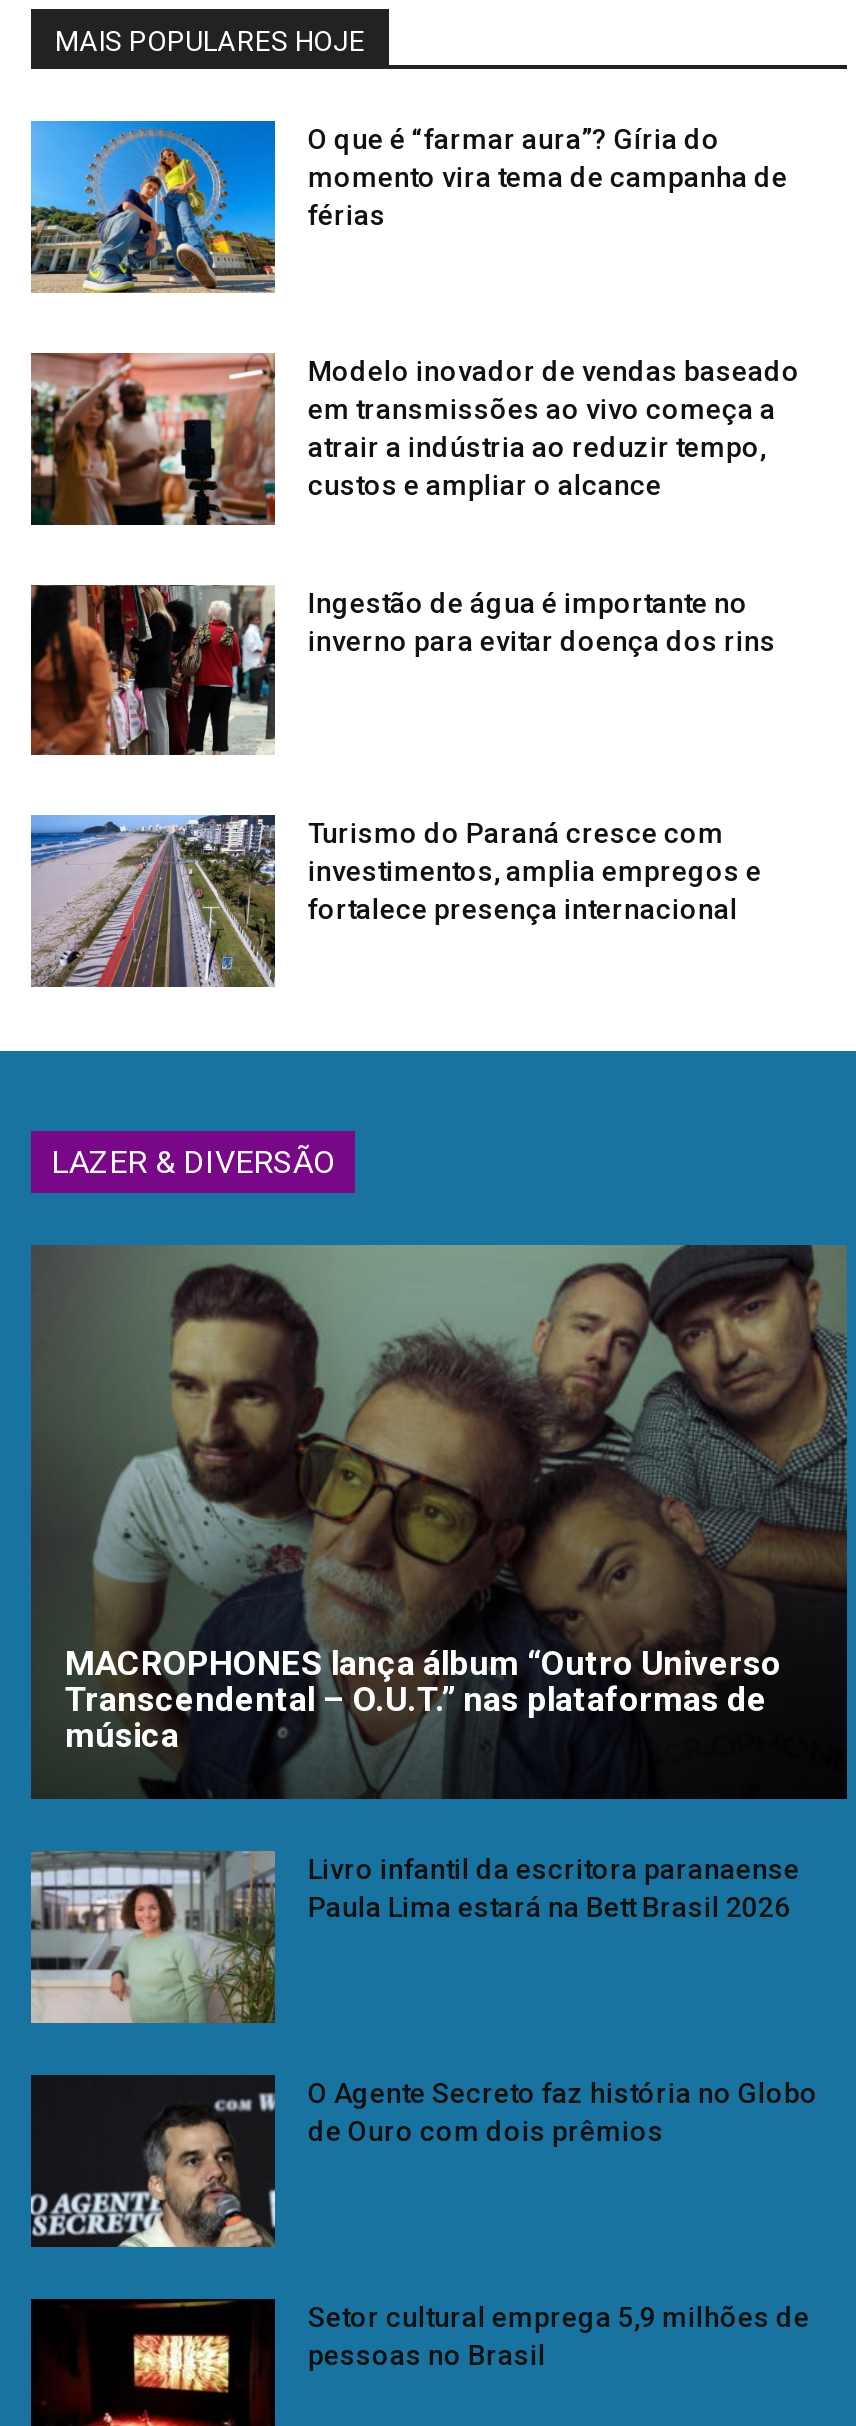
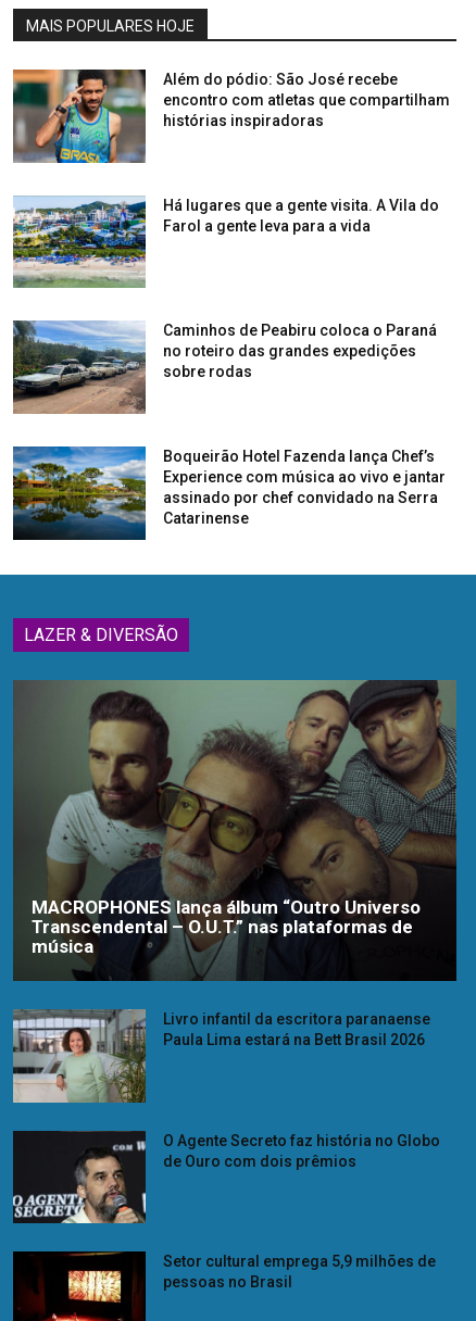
[29,118,788,296] [image] | O que é “farmar aura”? Gíria do | momento vira tema de campanha de | férias -> [12,68,450,164] [image] | Além do pódio: São José recebe | encontro com atletas que compartilham | histórias inspiradoras
[29,352,800,526] [image] | Modelo inovador de vendas baseado | em transmissões ao vivo começa a | atrair a indústria ao reduzir tempo, | custos e ampliar o alcance -> [12,196,439,288] [image] | Há lugares que a gente visita. A Vila do | Farol a gente leva para a vida
[29,584,776,756] [image] | Ingestão de água é importante no | inverno para evitar doença dos rins -> [12,320,437,414] [image] | Caminhos de Peabiru coloca o Paraná | no roteiro das grandes expedições | sobre rodas
[29,814,762,988] [image] | Turismo do Paraná cresce com | investimentos, amplia empregos e | fortalece presença internacional -> [13,445,446,541] [image] | Boqueirão Hotel Fazenda lança Chef’s | Experience com música ao vivo e jantar | assinado por chef convidado na Serra | Catarinense

